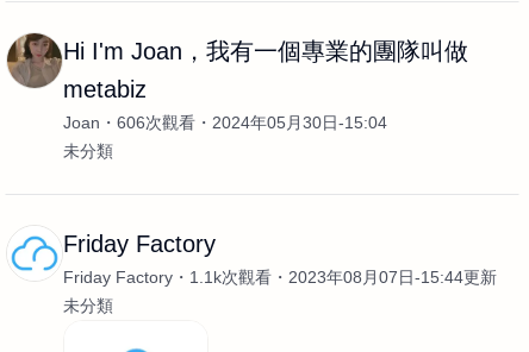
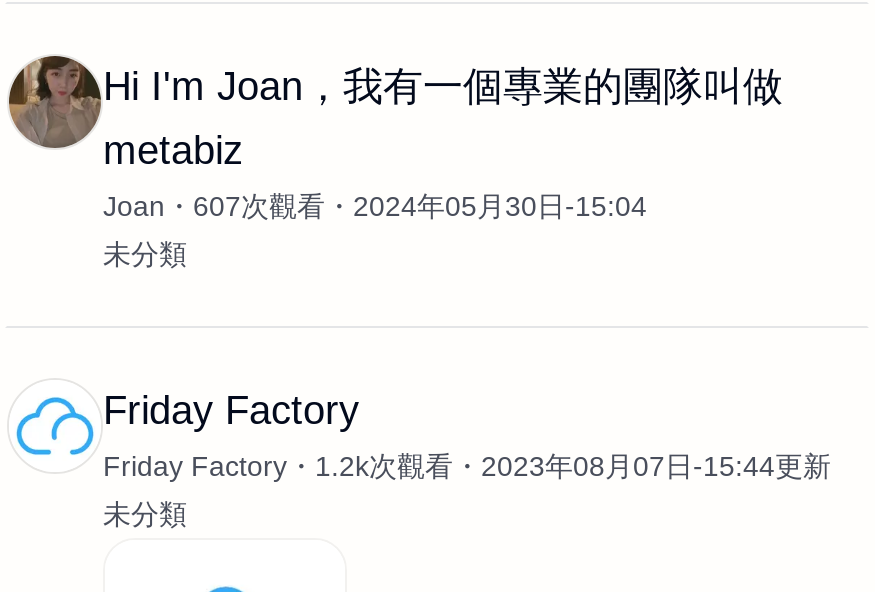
[63,113,387,132] Joan 606次觀看 2024年05月30日-15:04 -> [103,190,647,222] Joan 607次觀看 2024年05月30日-15:04
[63,268,497,287] Friday Factory 1.1k次觀看 2023年08月07日-15:44更新 -> [103,450,831,482] Friday Factory 1.2k次觀看 2023年08月07日-15:44更新

